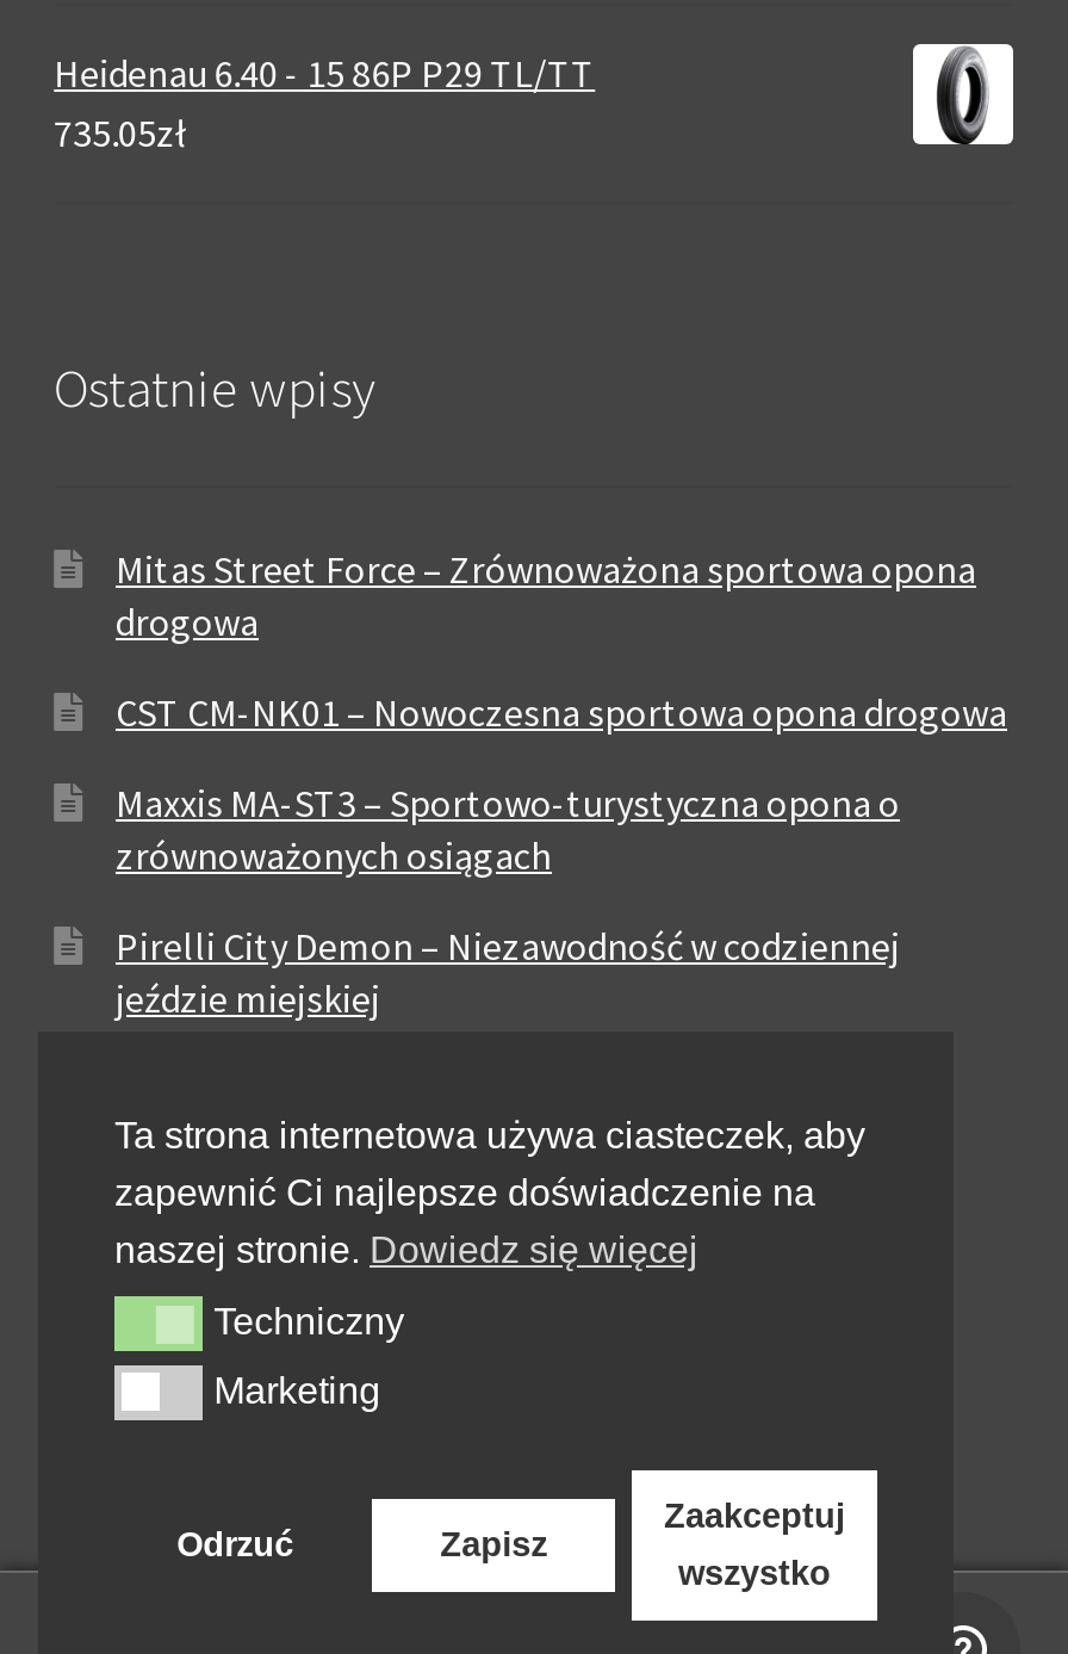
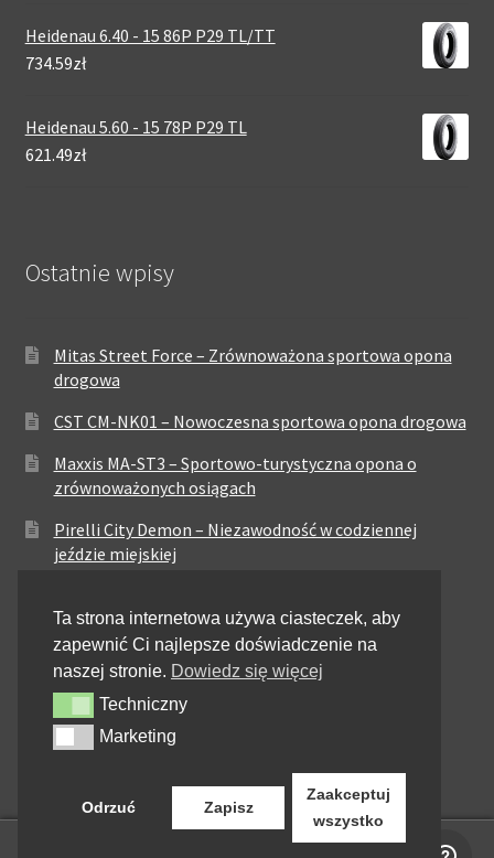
[54,108,185,156] 735.05zł -> [25,52,247,165] 734.59zł | Heidenau 5.60 - 15 78P P29 TL | 621.49zł

